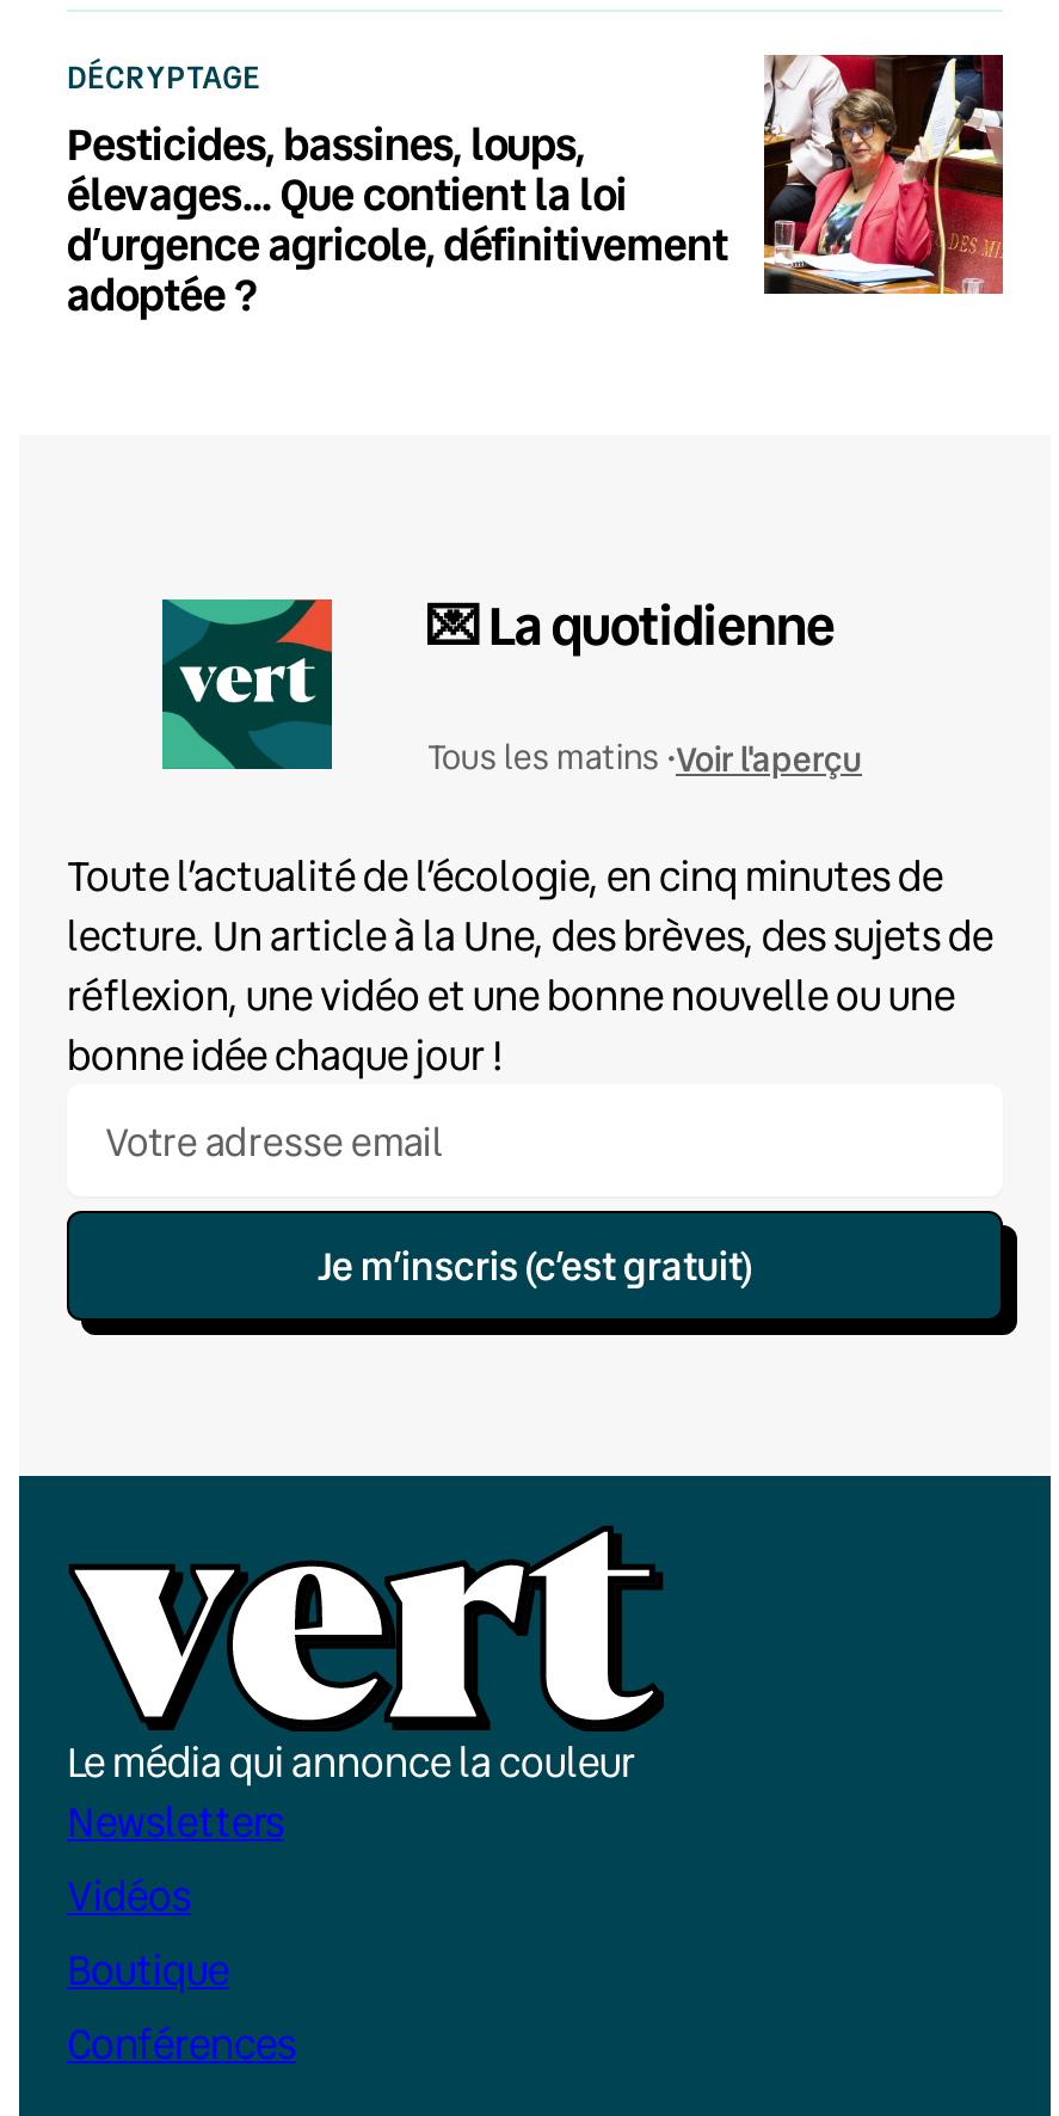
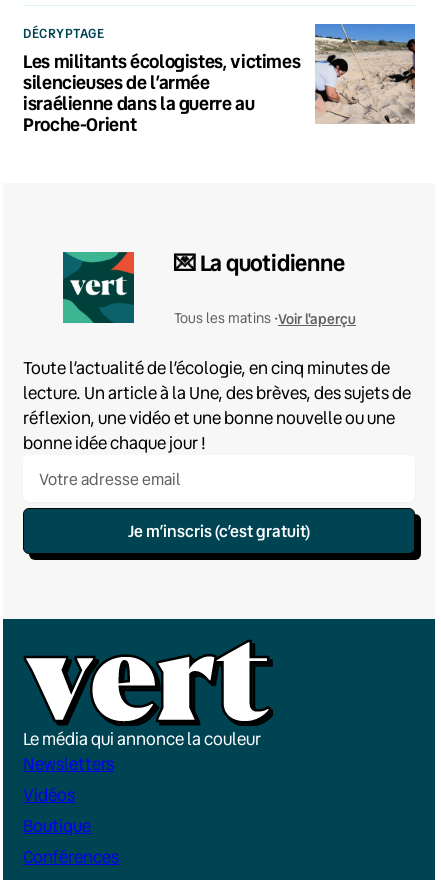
[67,53,1005,323] [image] | Pesticides, bassines, loups, | élevages… Que contient la loi | d’urgence agricole, définitivement | adoptée ? -> [23,23,416,136] [image] | Les militants écologistes, victimes | silencieuses de l’armée | israélienne dans la guerre au | Proche-Orient

